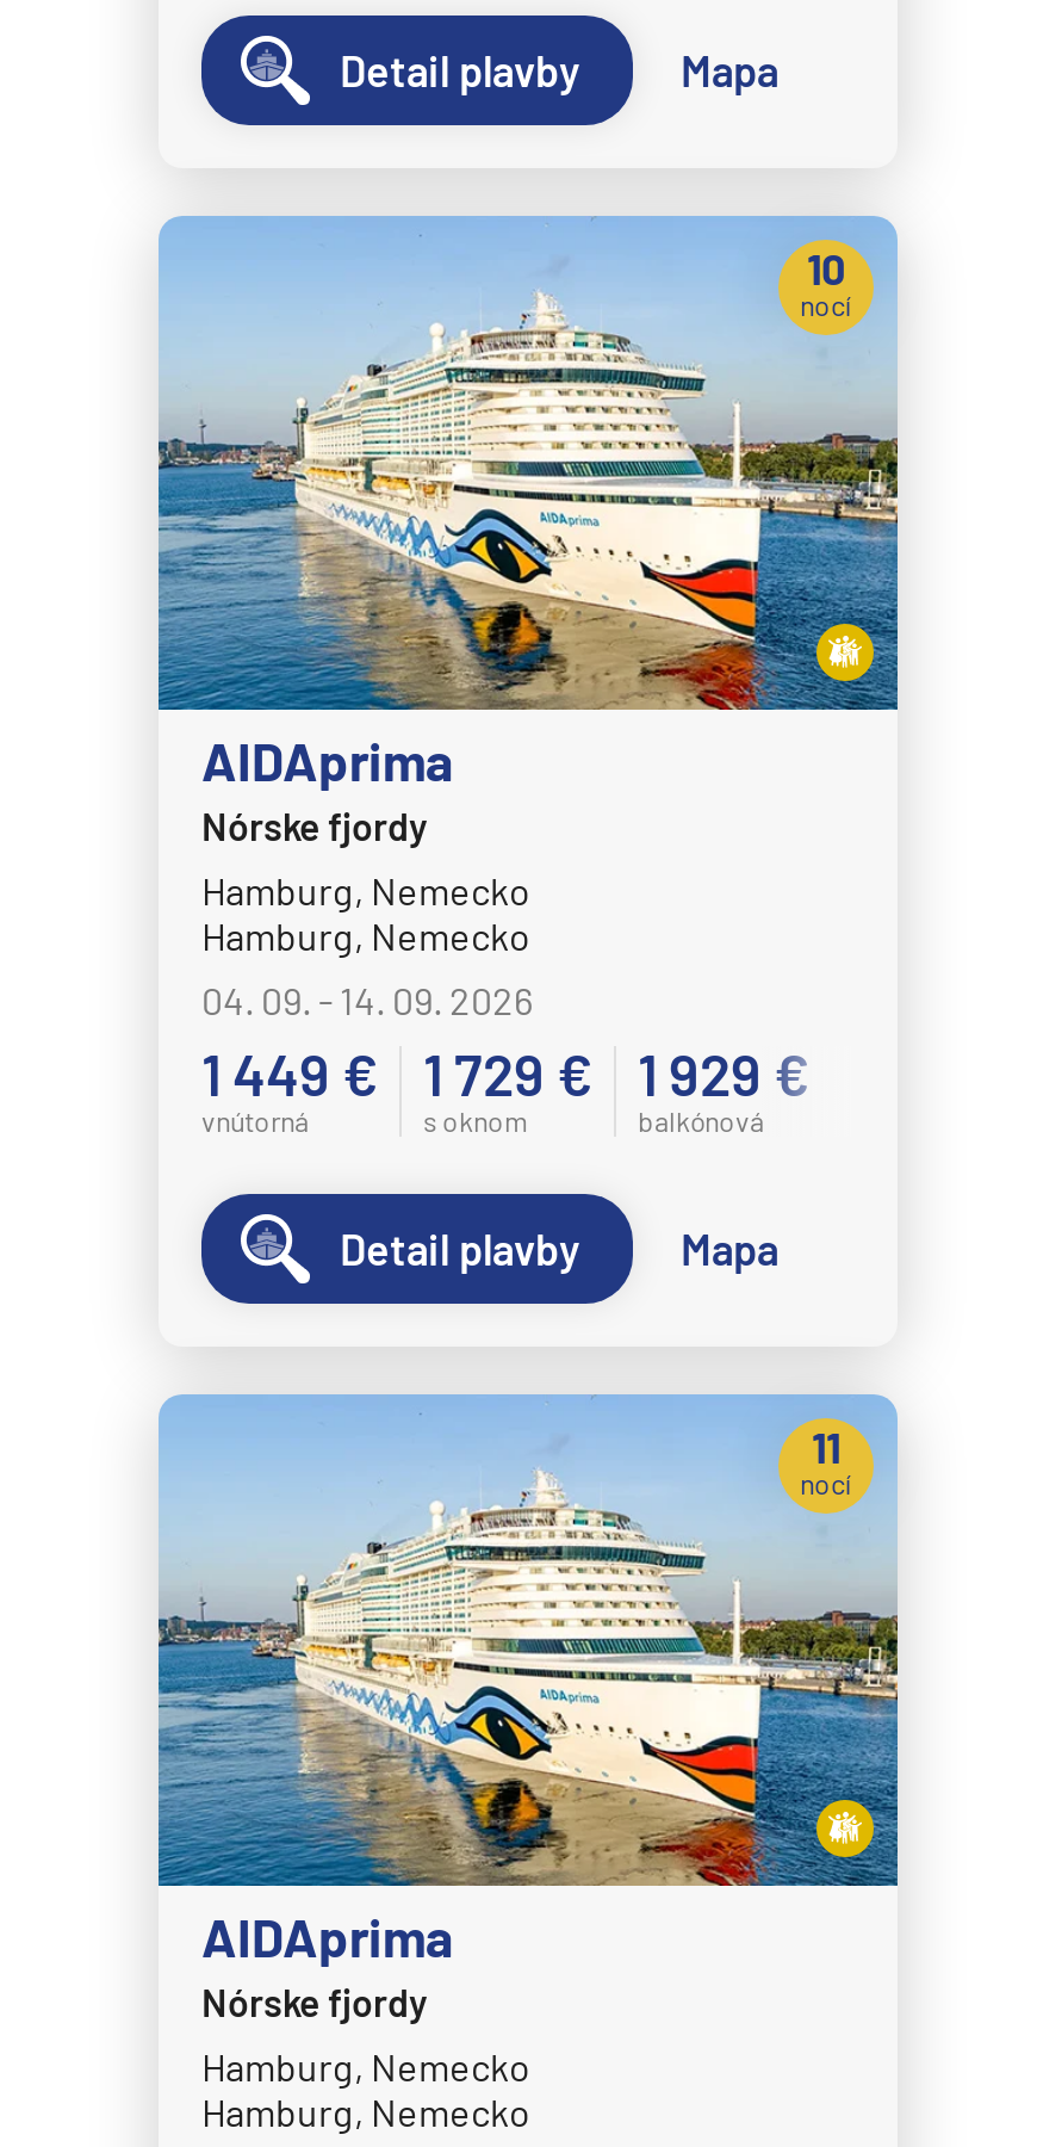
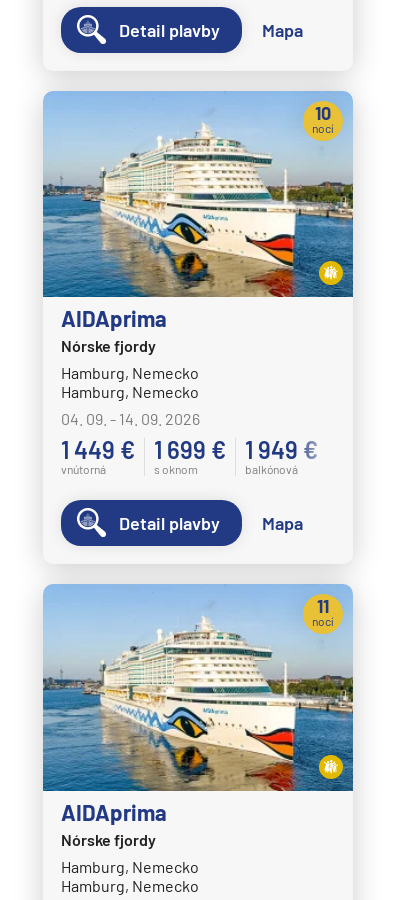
[423,1038,592,1108] 1 729 € -> [154,435,226,464] 1 699 €
[638,1038,809,1108] 1 929 € -> [245,435,318,464] 1 949 €

